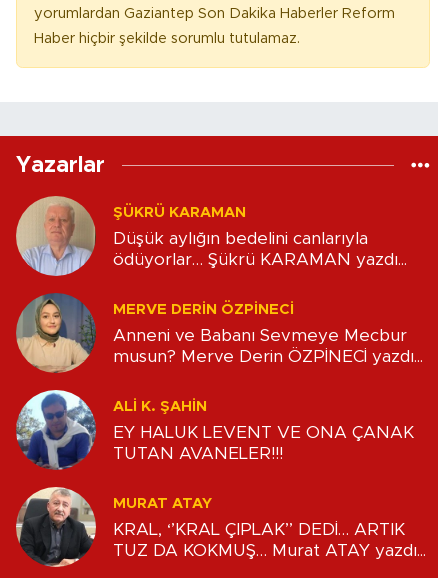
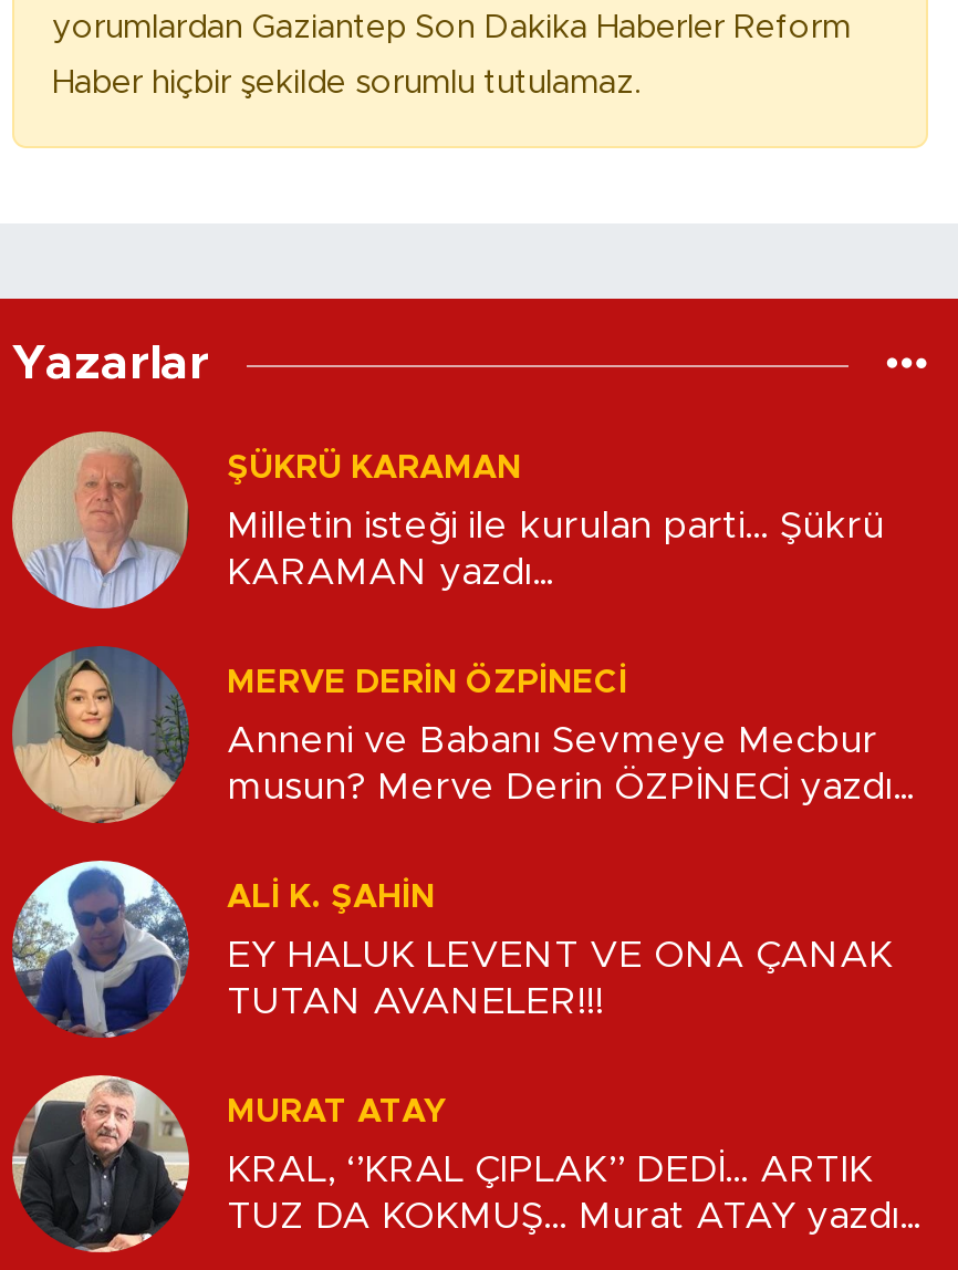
[113,230,407,268] Düşük aylığın bedelini canlarıyla | ödüyorlar… Şükrü KARAMAN yazdı... -> [227,507,884,591] Milletin isteği ile kurulan parti… Şükrü | KARAMAN yazdı...

